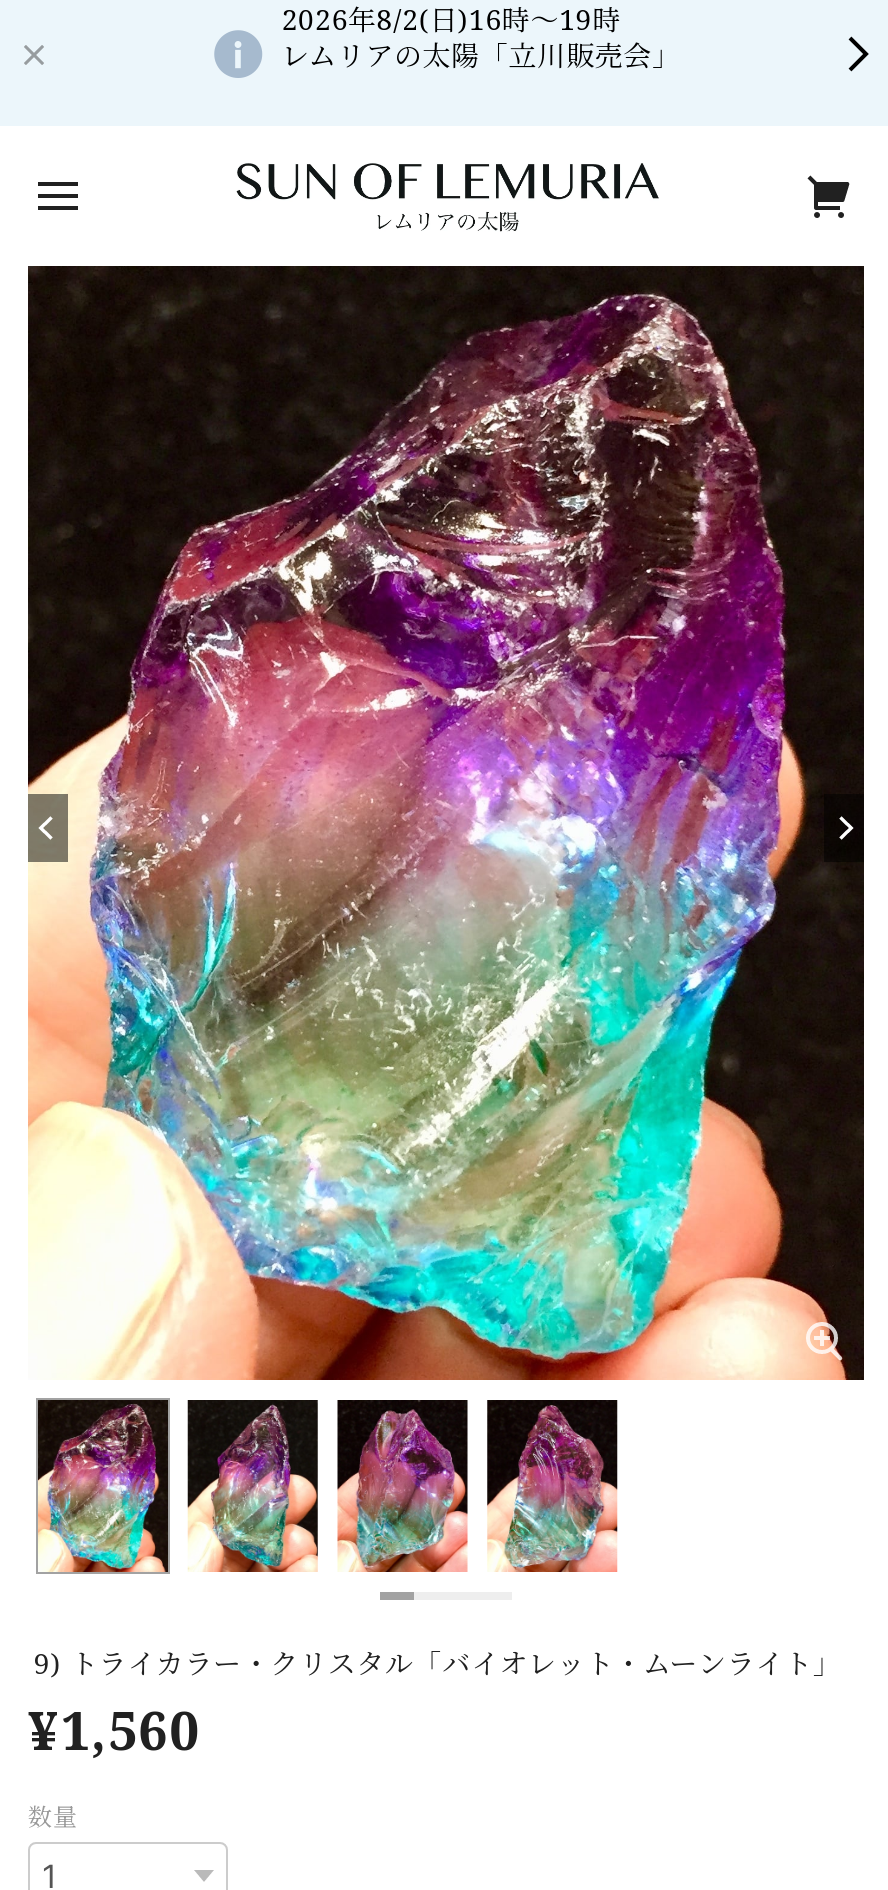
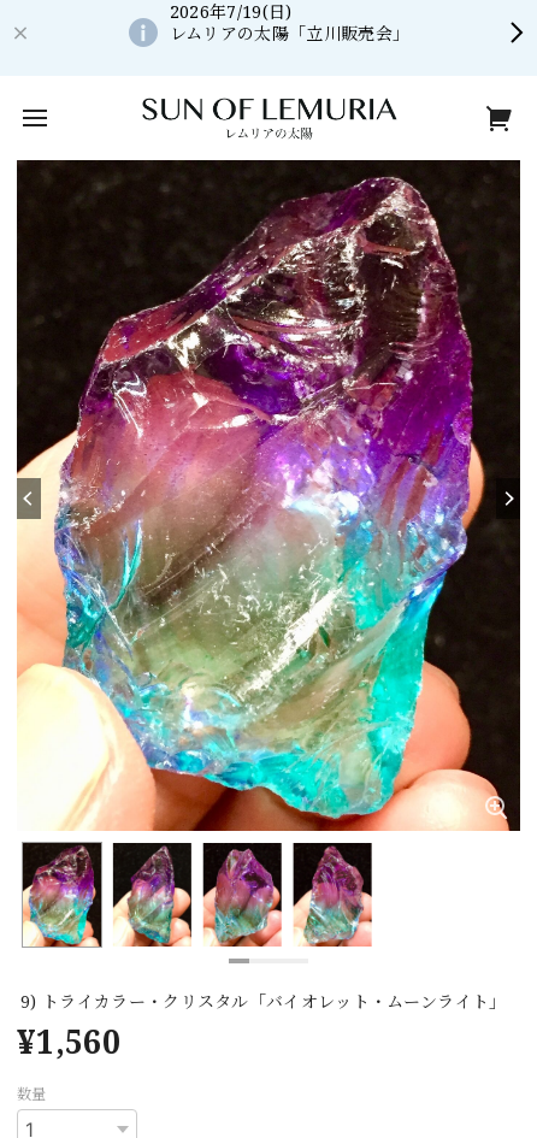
[282,0,621,38] 2026年8/2(日)16時〜19時 -> [170,0,292,23] 2026年7/19(日)

